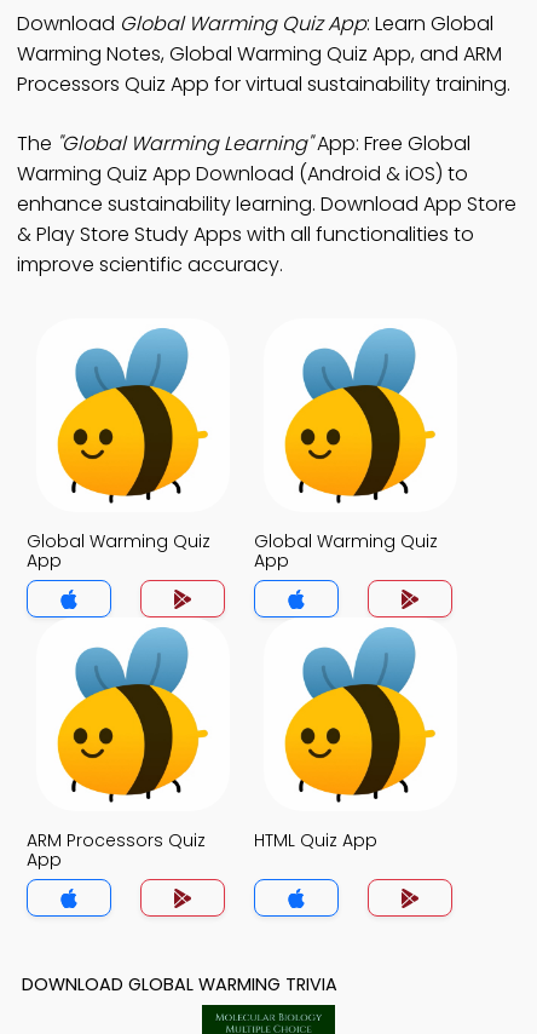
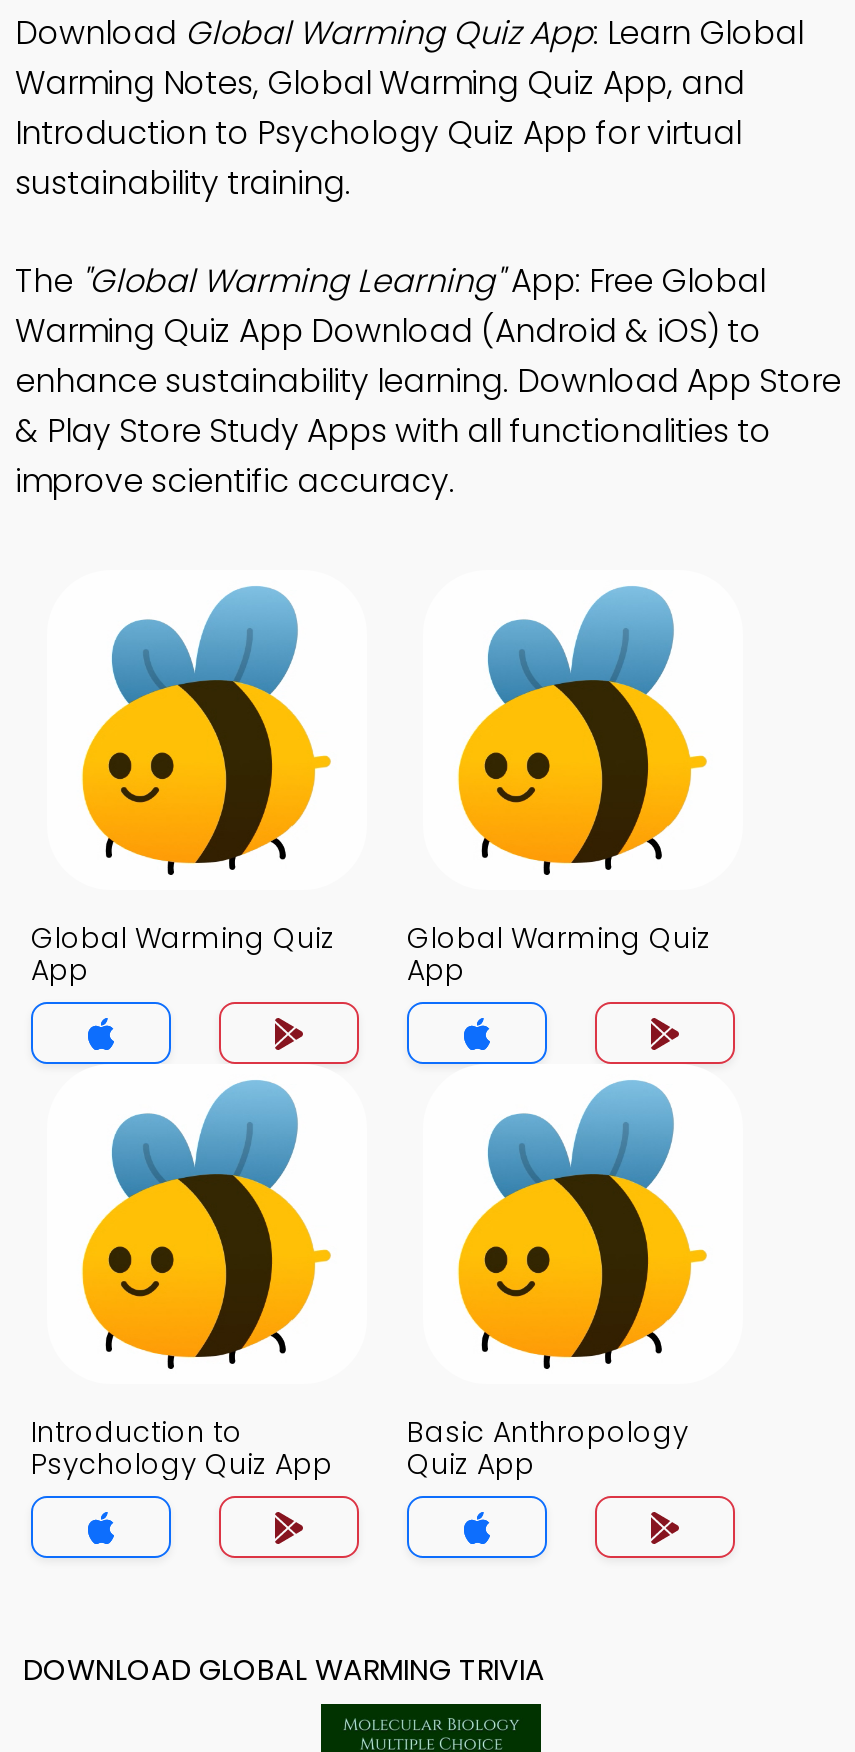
[17,40,510,98] Warming Notes, Global Warming Quiz App, and ARM | Processors Quiz App for virtual sustainability training. -> [15,60,745,206] Warming Notes, Global Warming Quiz App, and | Introduction to Psychology Quiz App for virtual | sustainability training.
[27,828,206,872] ARM Processors Quiz | App -> [31,1412,333,1484] Introduction to | Psychology Quiz App
[254,828,377,852] HTML Quiz App -> [407,1412,689,1484] Basic Anthropology | Quiz App

